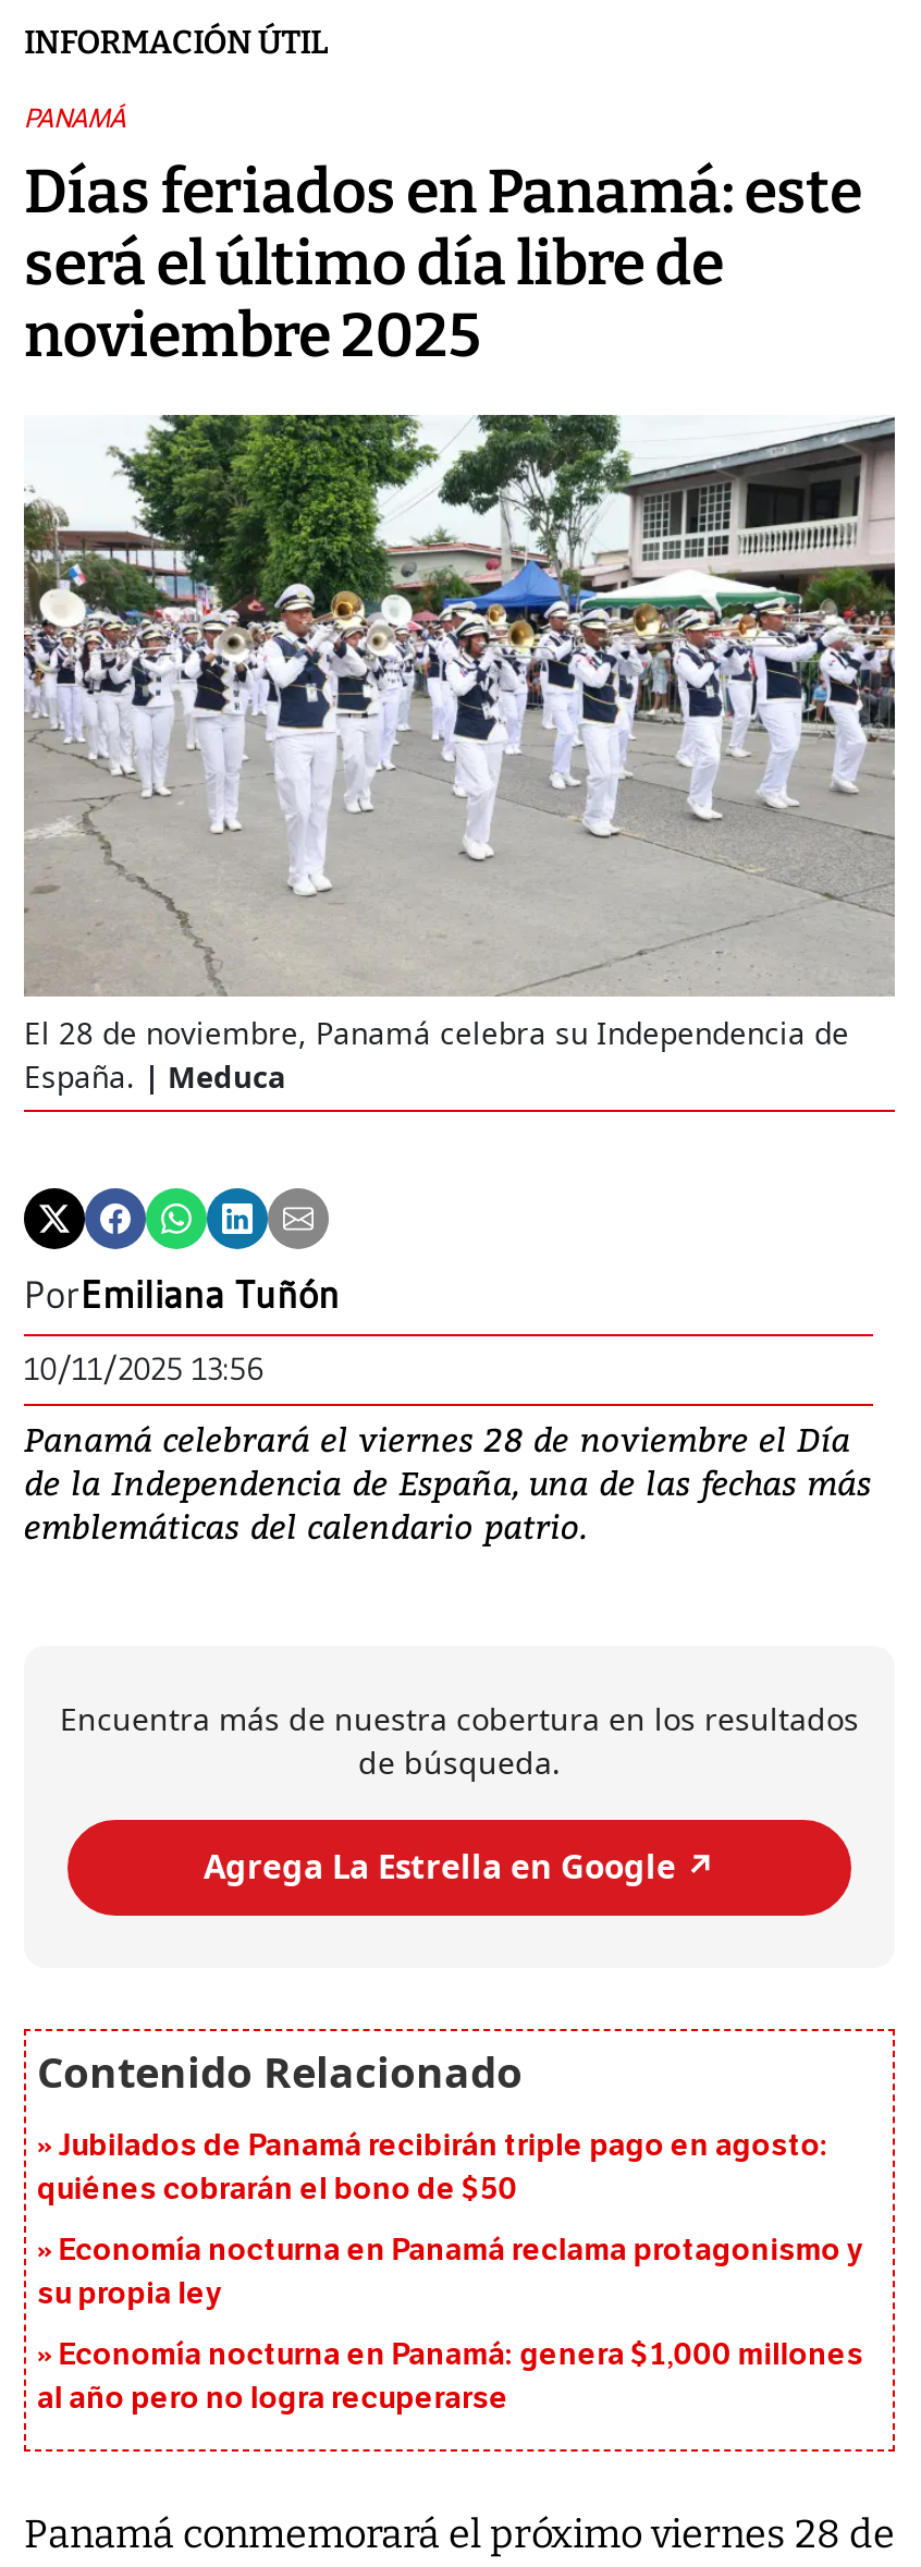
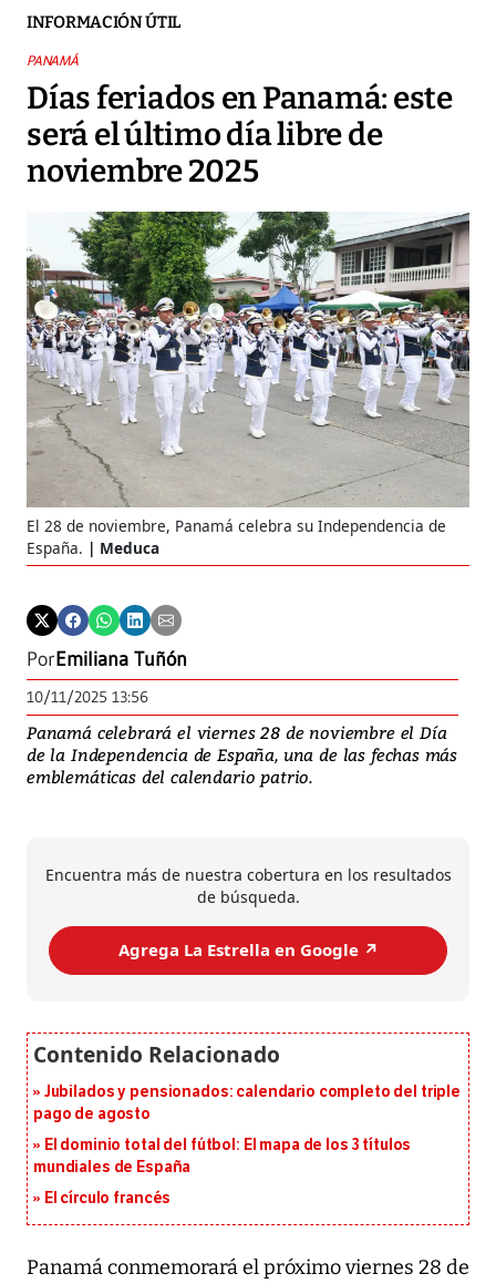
[37,2126,828,2207] Jubilados de Panamá recibirán triple pago en agosto: | quiénes cobrarán el bono de $50 -> [33,1082,461,1123] Jubilados y pensionados: calendario completo del triple | pago de agosto
[37,2230,864,2311] Economía nocturna en Panamá reclama protagonismo y | su propia ley -> [33,1135,411,1176] El dominio total del fútbol: El mapa de los 3 títulos | mundiales de España
[37,2335,864,2416] Economía nocturna en Panamá: genera $1,000 millones | al año pero no logra recuperarse -> [44,1188,171,1207] El círculo francés

